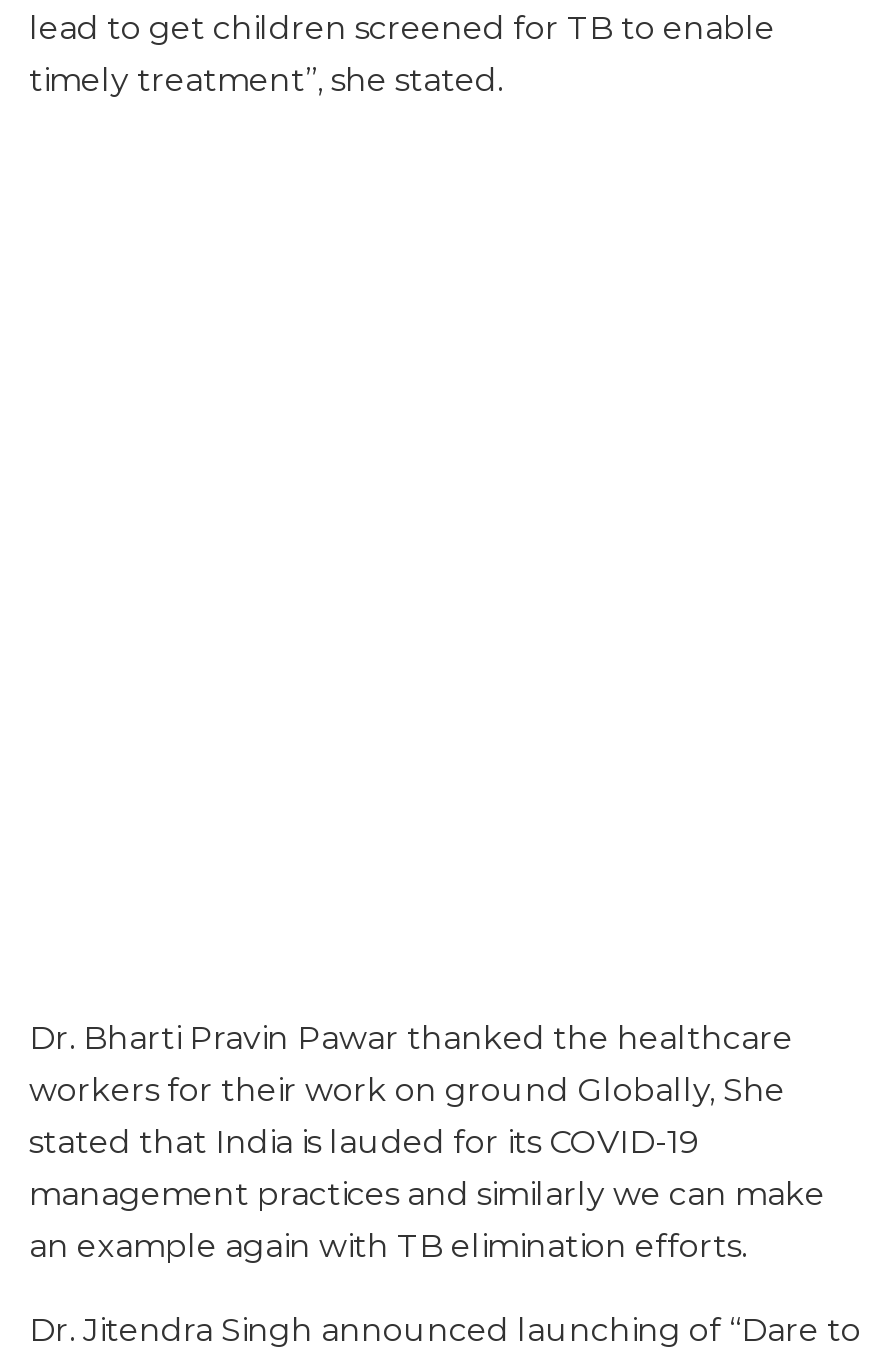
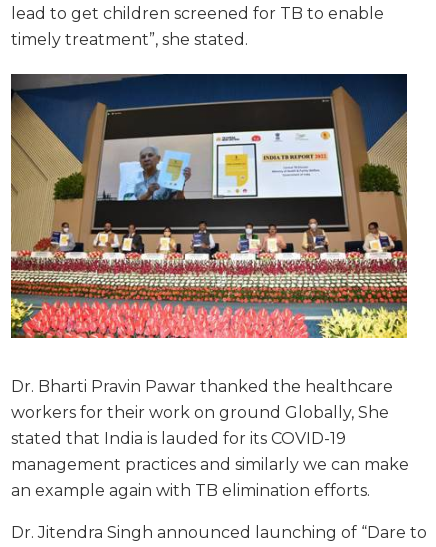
none -> [10,73,408,339] [image]

